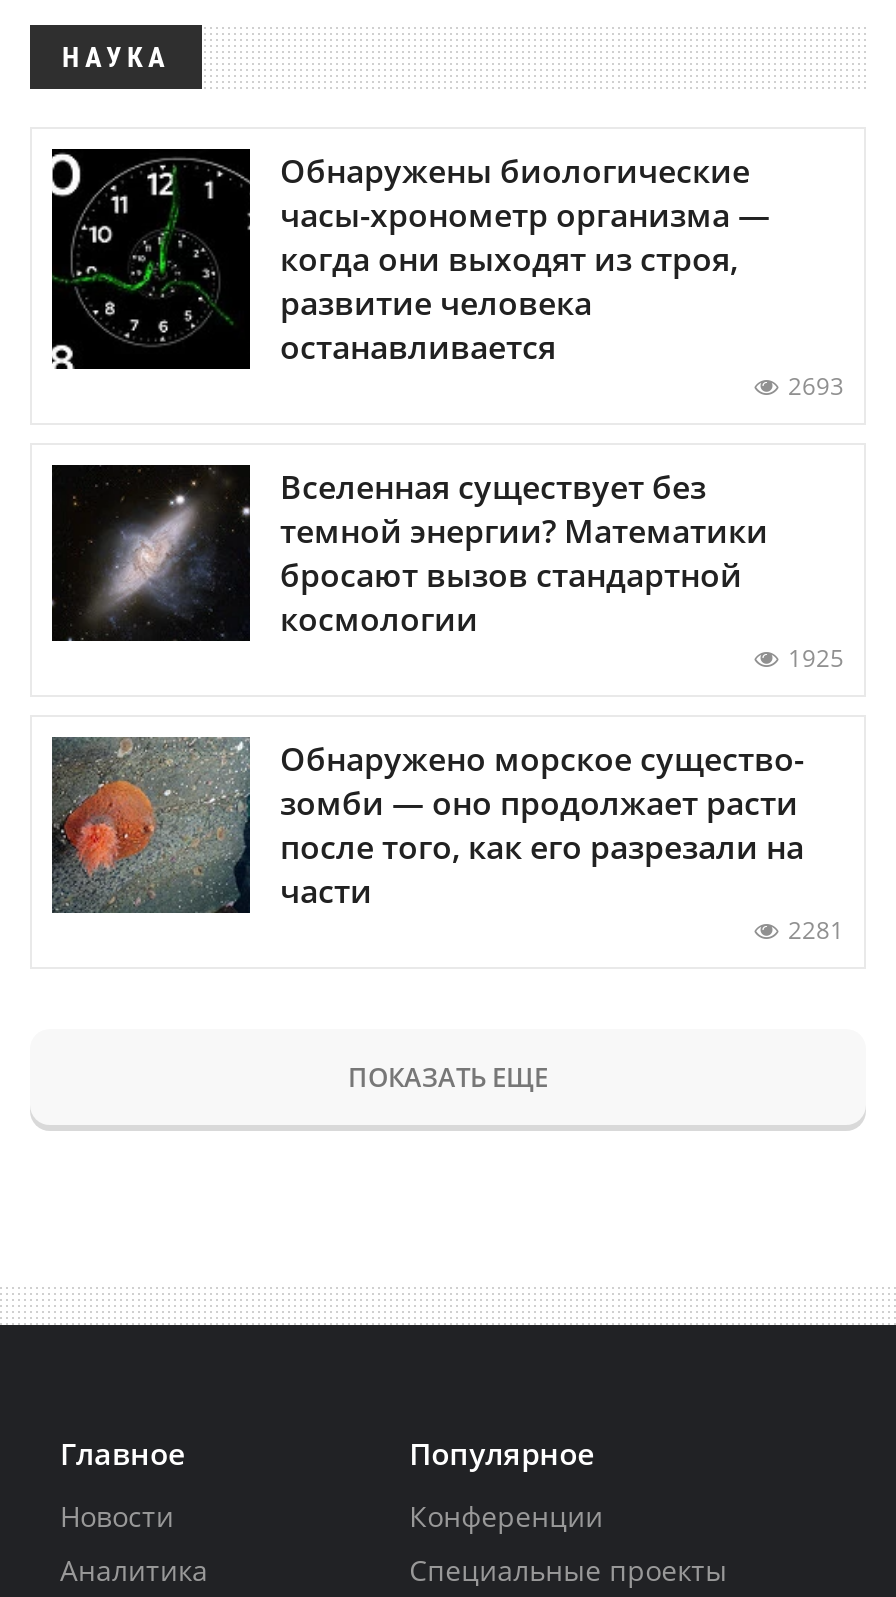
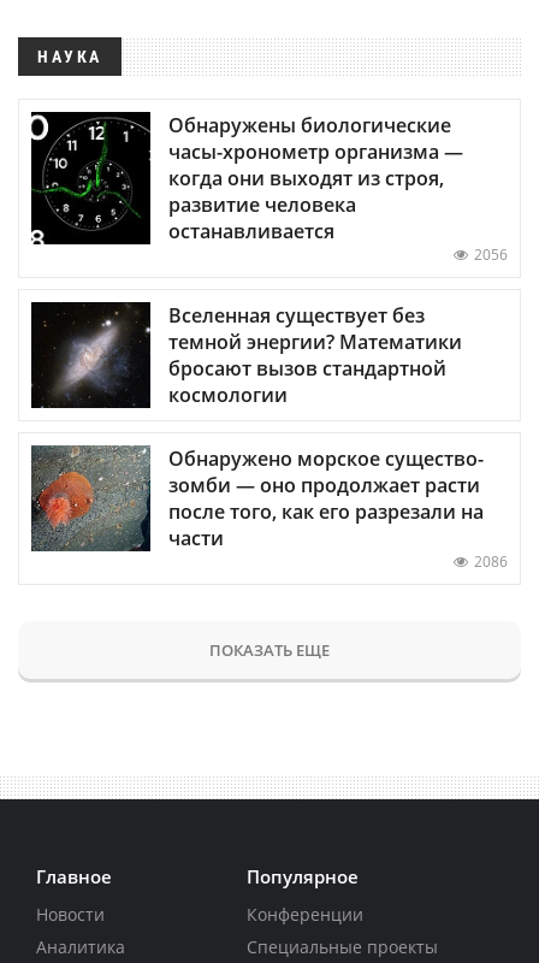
[788,368,844,402] 2693 -> [474,244,508,264] 2056
[788,641,844,675] 1925 -> none
[788,913,844,947] 2281 -> [474,551,508,572] 2086

